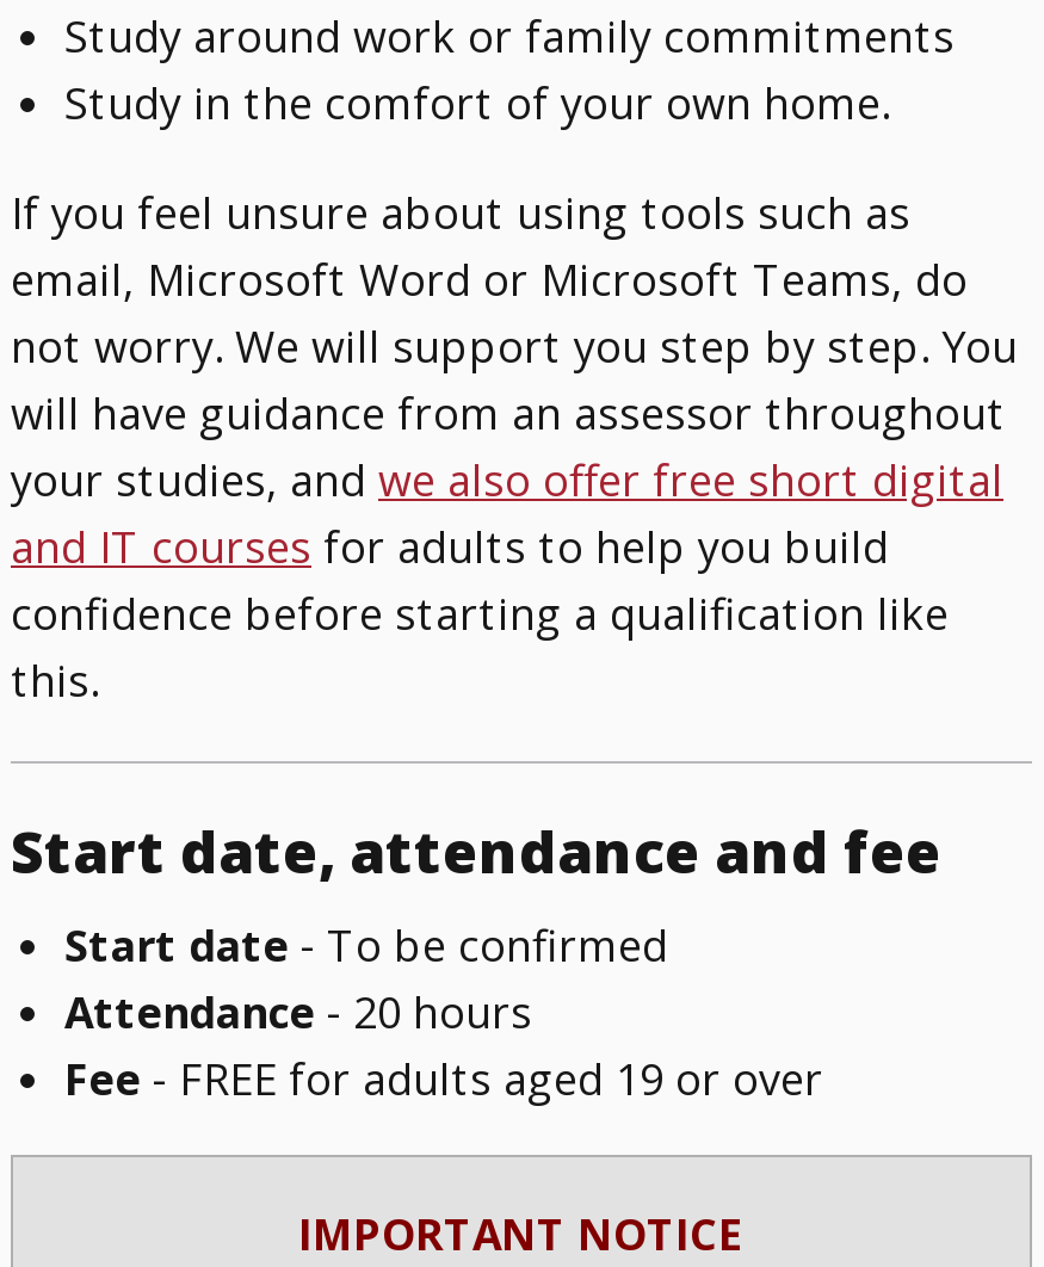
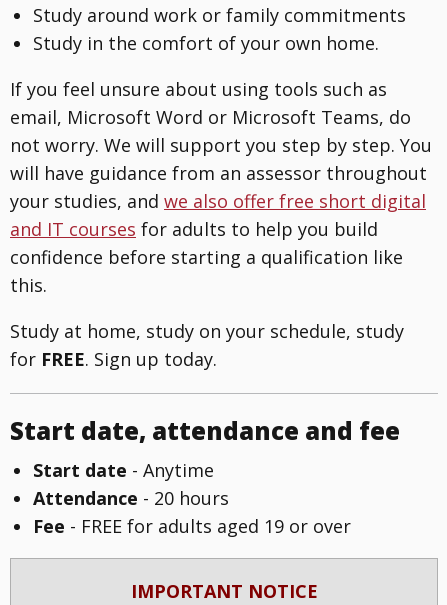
none -> [10,319,404,371] Study at home, study on your schedule, study | for FREE. Sign up today.
[64,915,668,973] Start date - To be confirmed -> [32,458,213,482] Start date - Anytime

